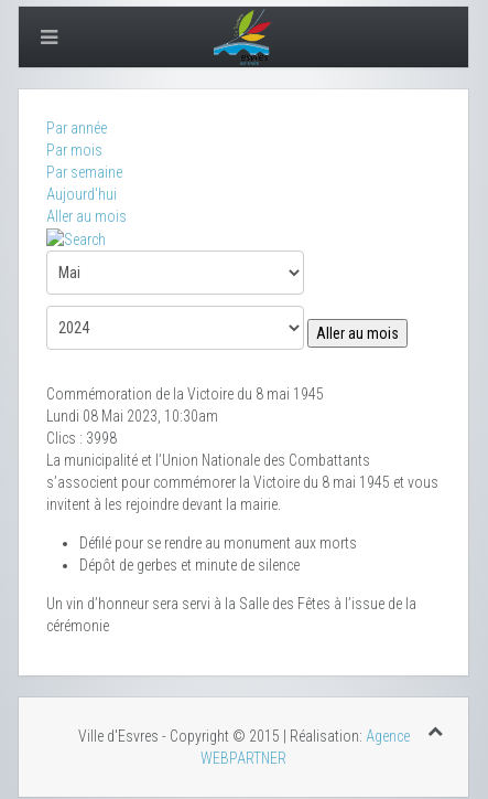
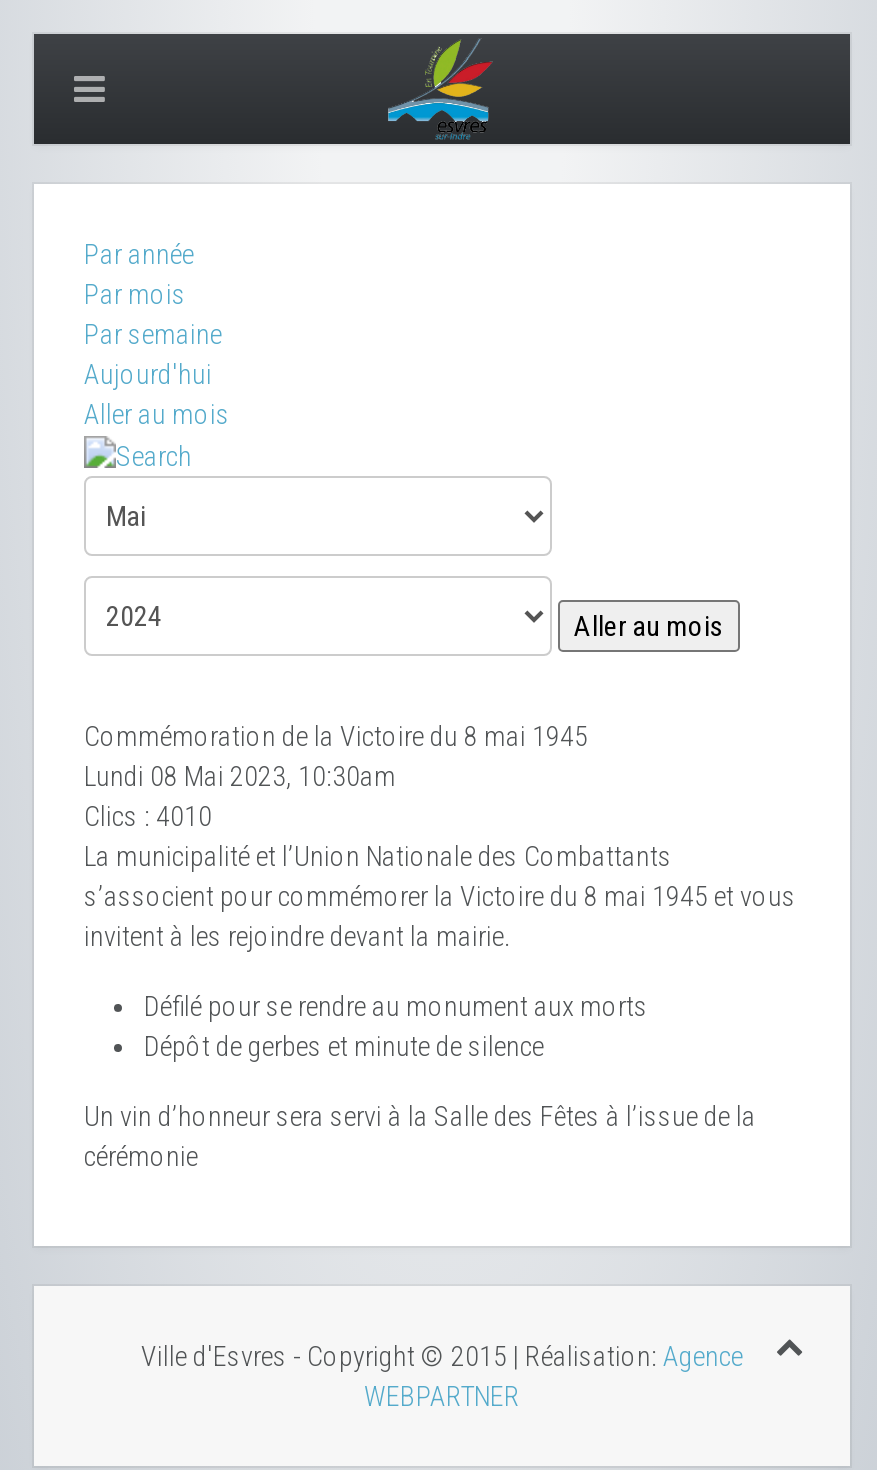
[46,430,117,447] Clics: 3998 -> [84,801,212,833] Clics: 4010

